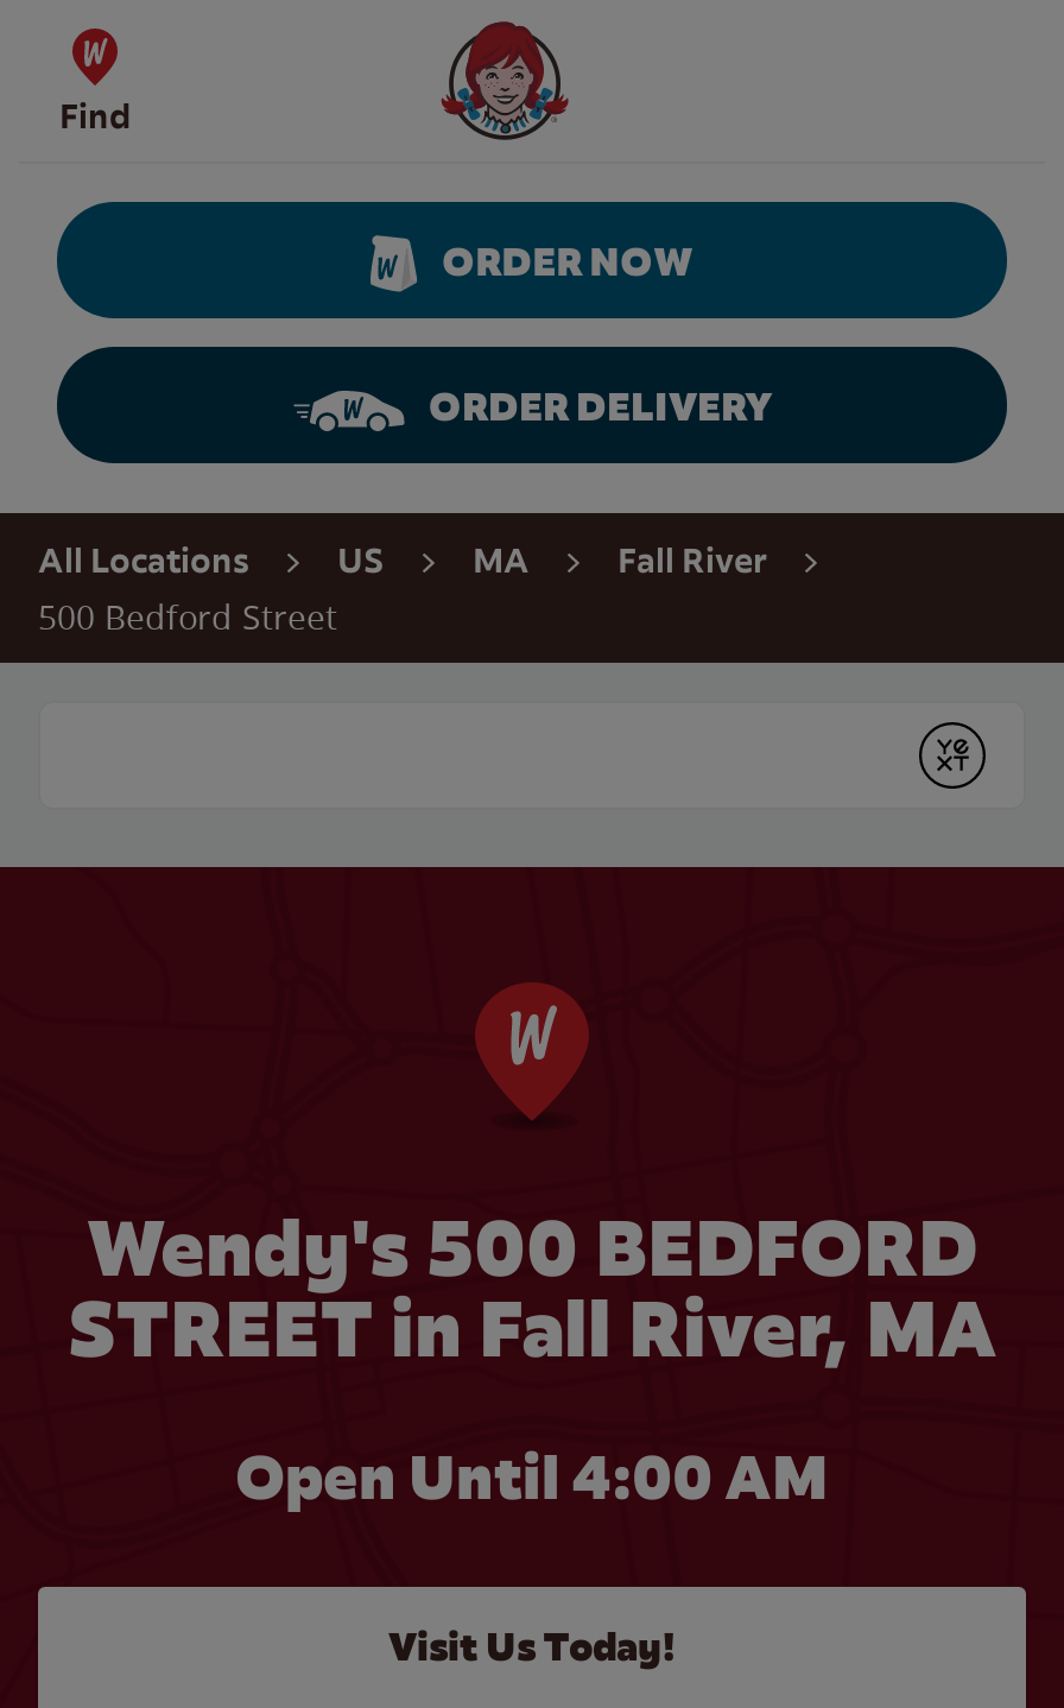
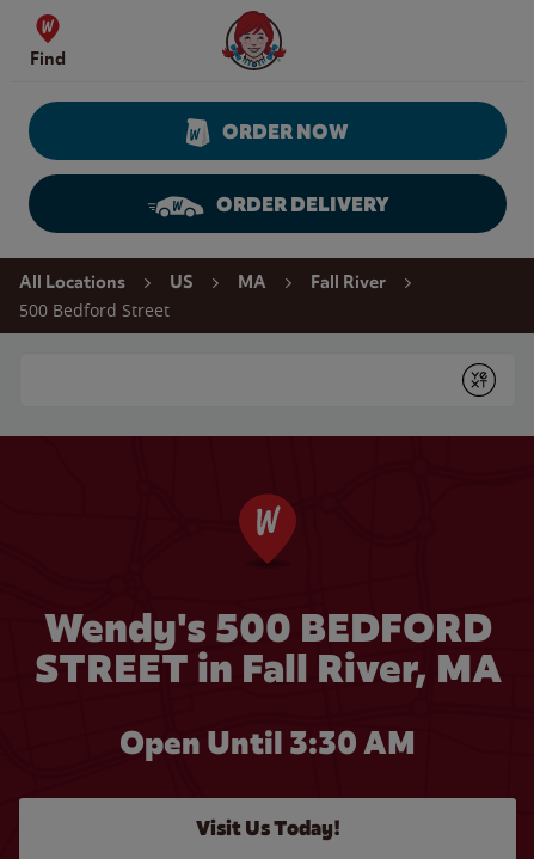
[235,1437,829,1518] Open Until 4:00 AM -> [119,723,416,763] Open Until 3:30 AM

